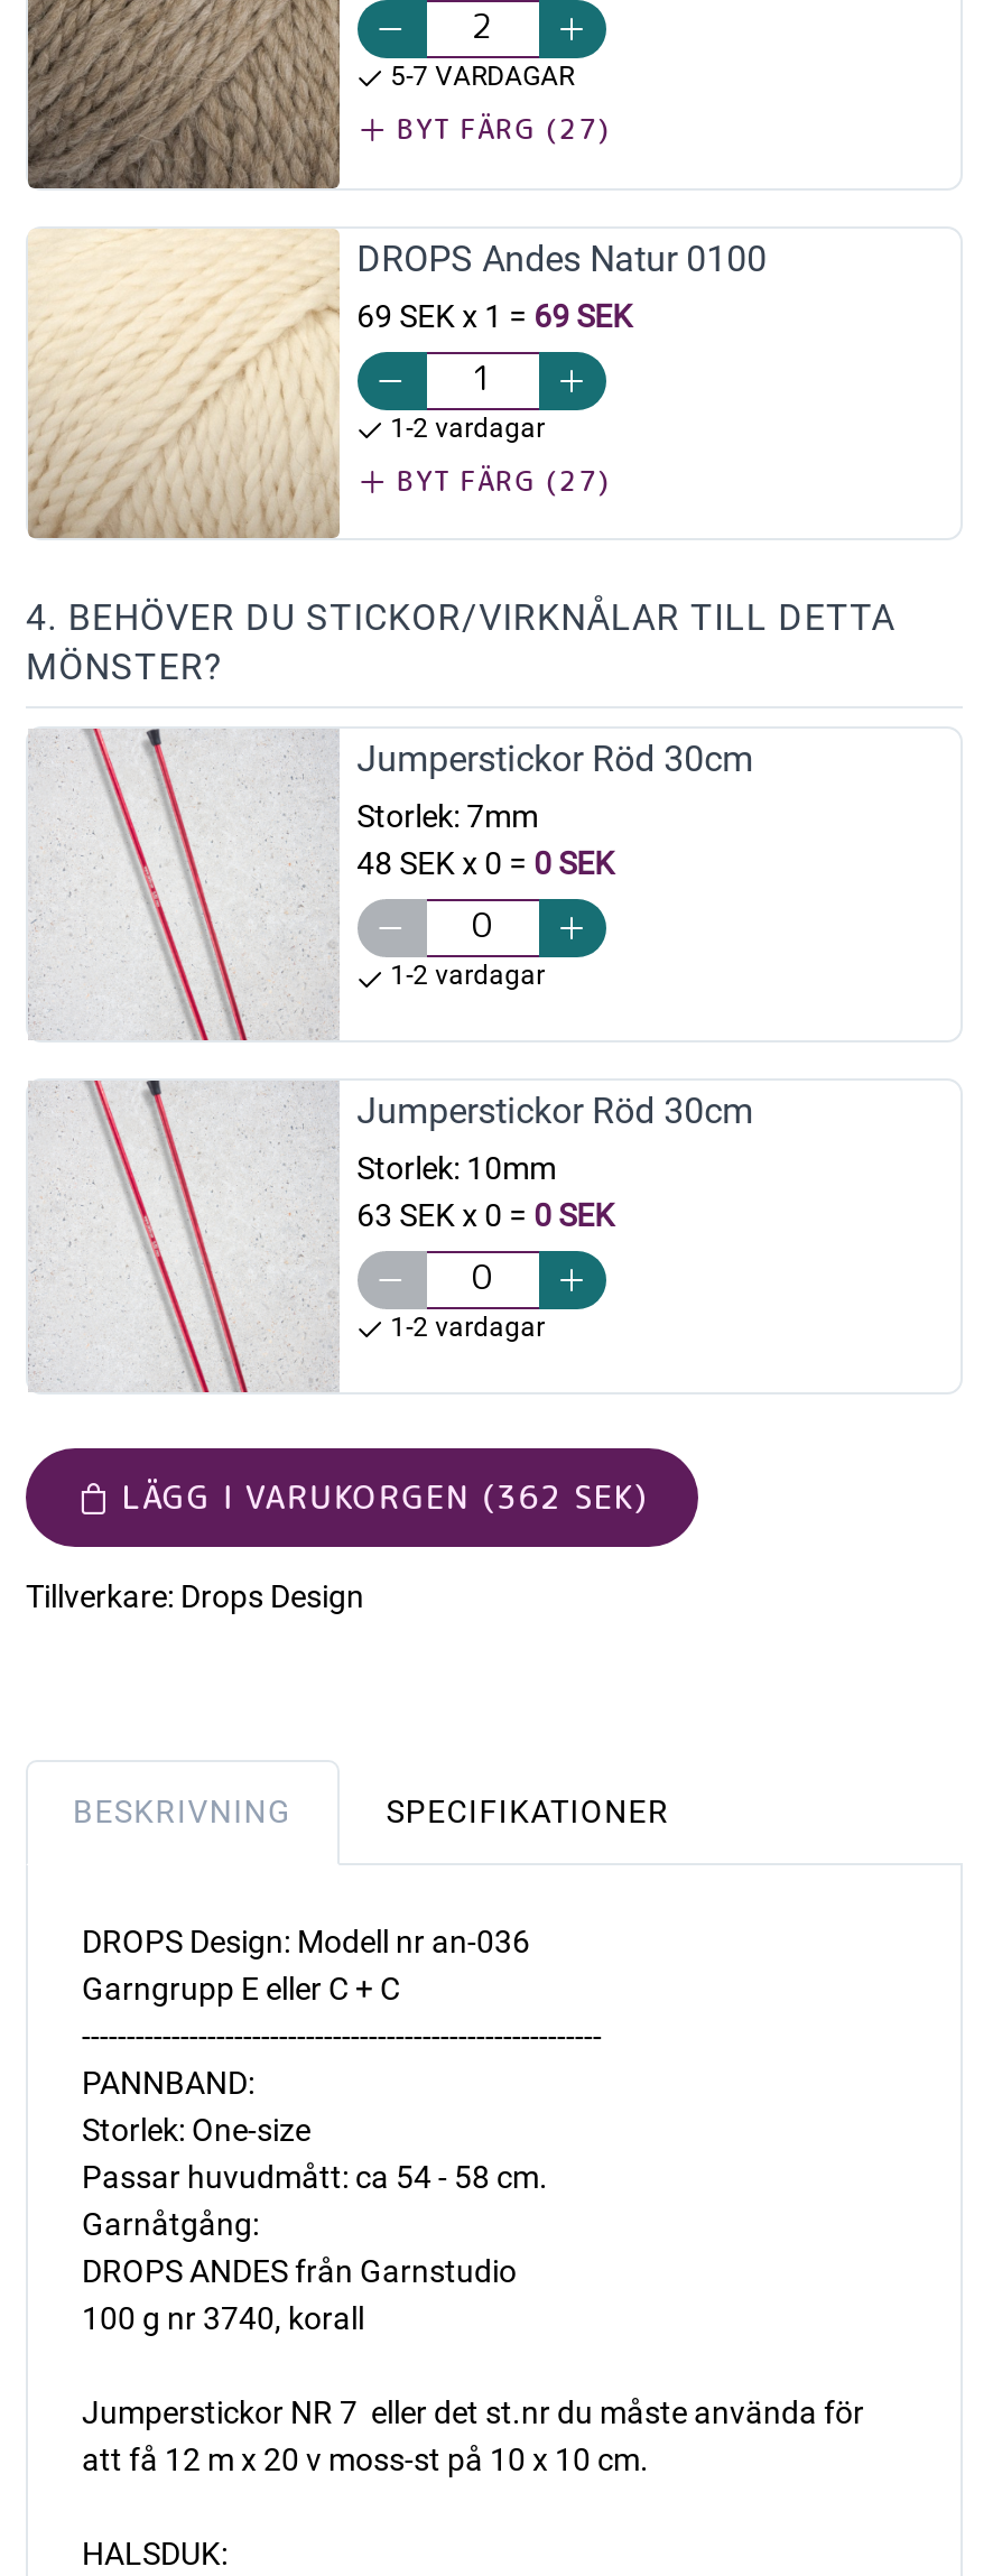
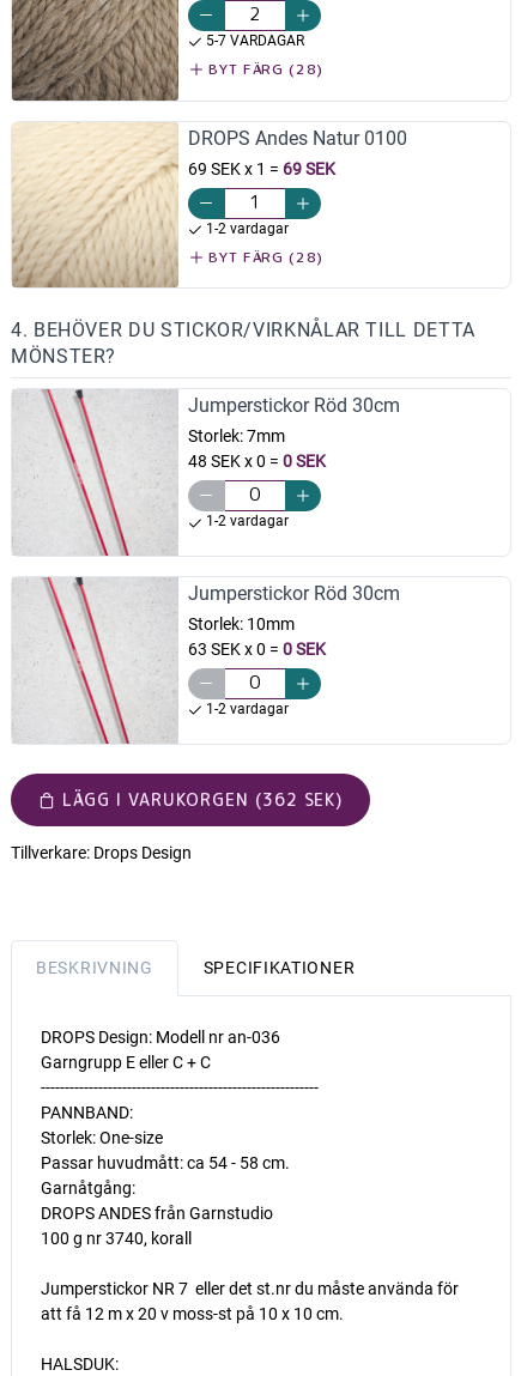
[388,110,611,148] BYT FÄRG (27) -> [204,59,324,79] BYT FÄRG (28)
[388,461,611,499] BYT FÄRG (27) -> [204,246,324,267] BYT FÄRG (28)

